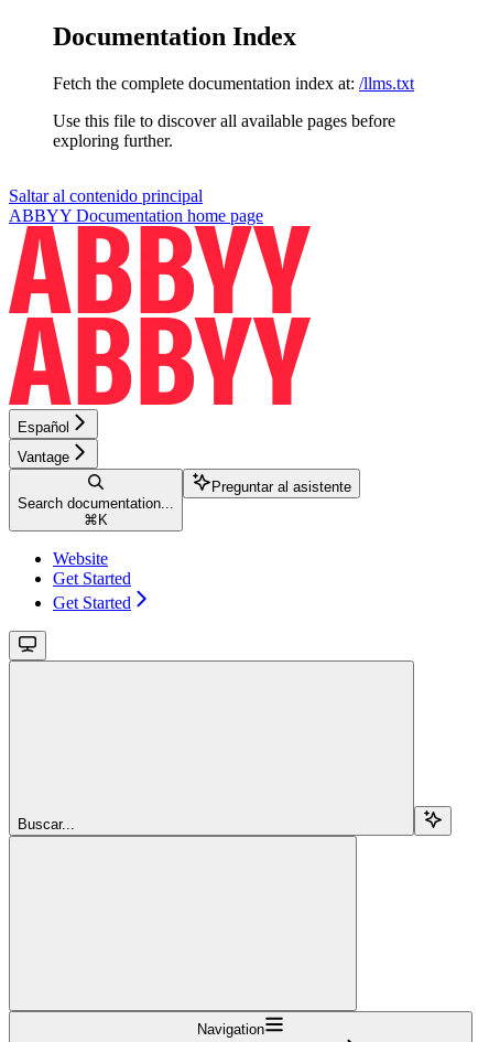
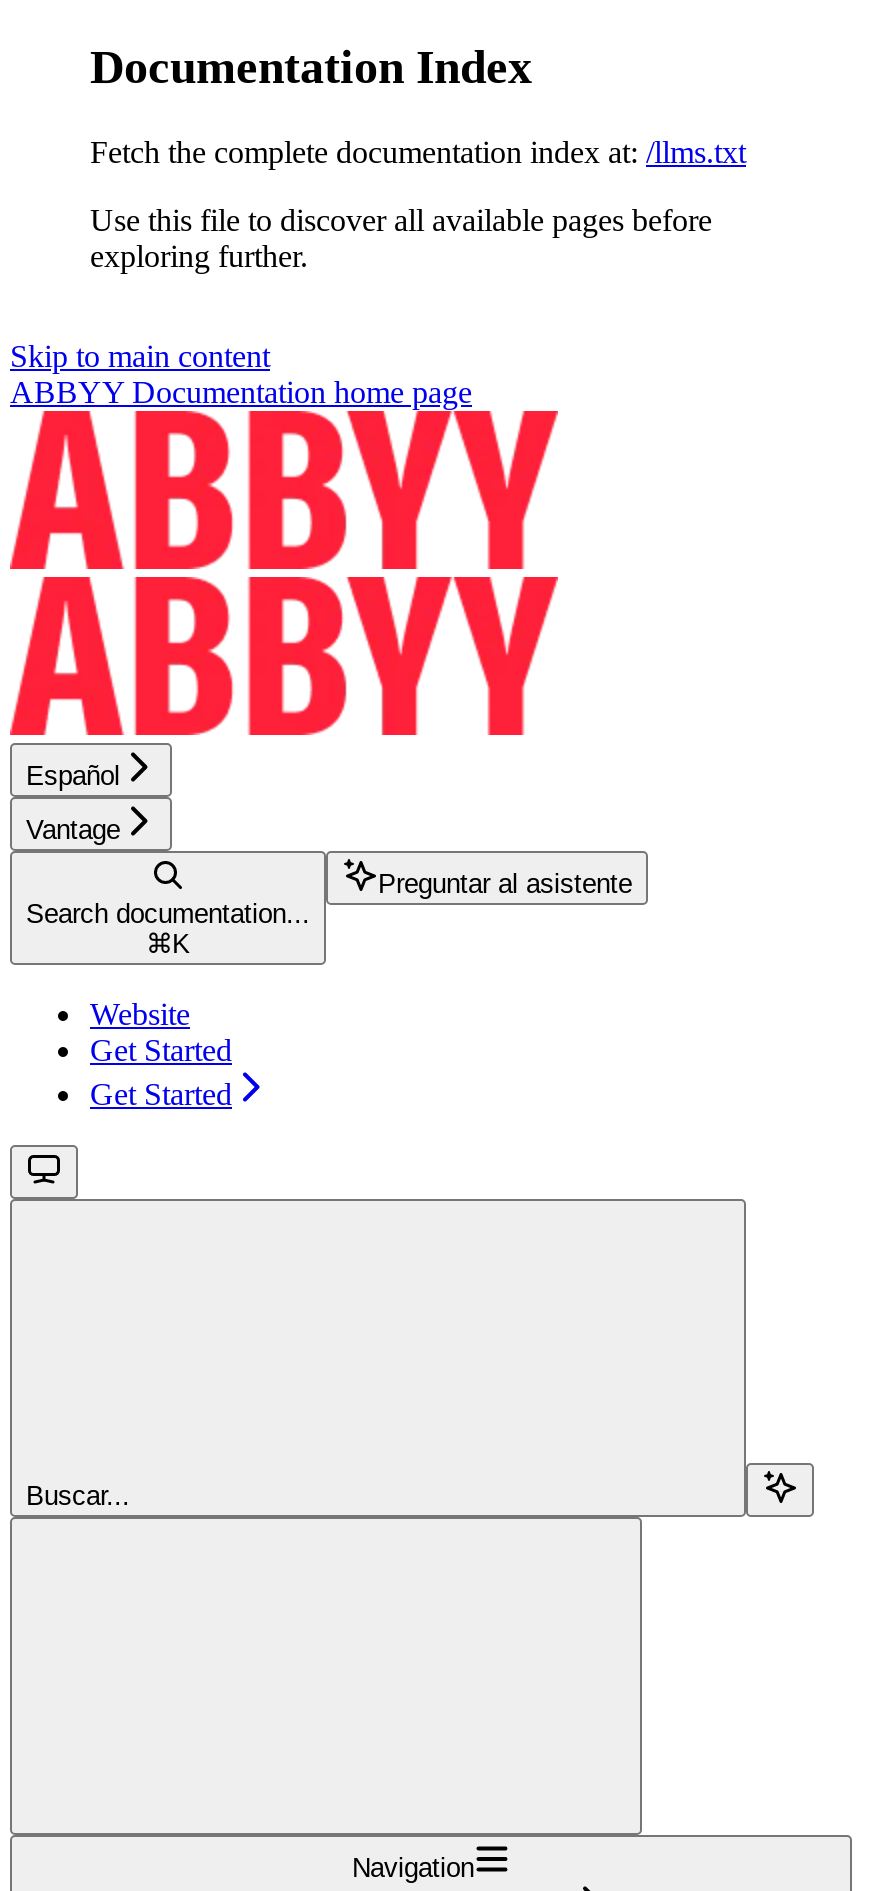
[9,186,203,205] Saltar al contenido principal -> [10,339,270,373] Skip to main content

